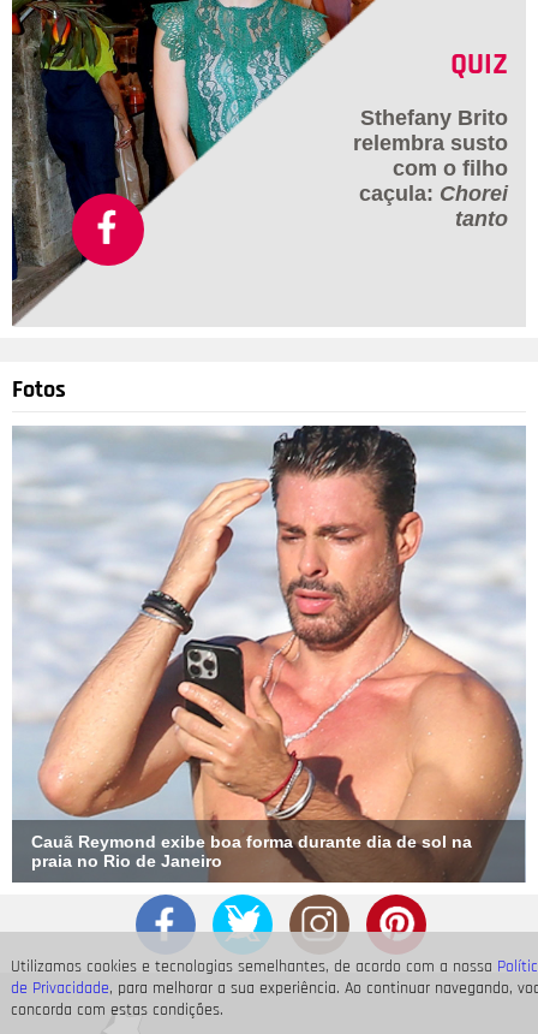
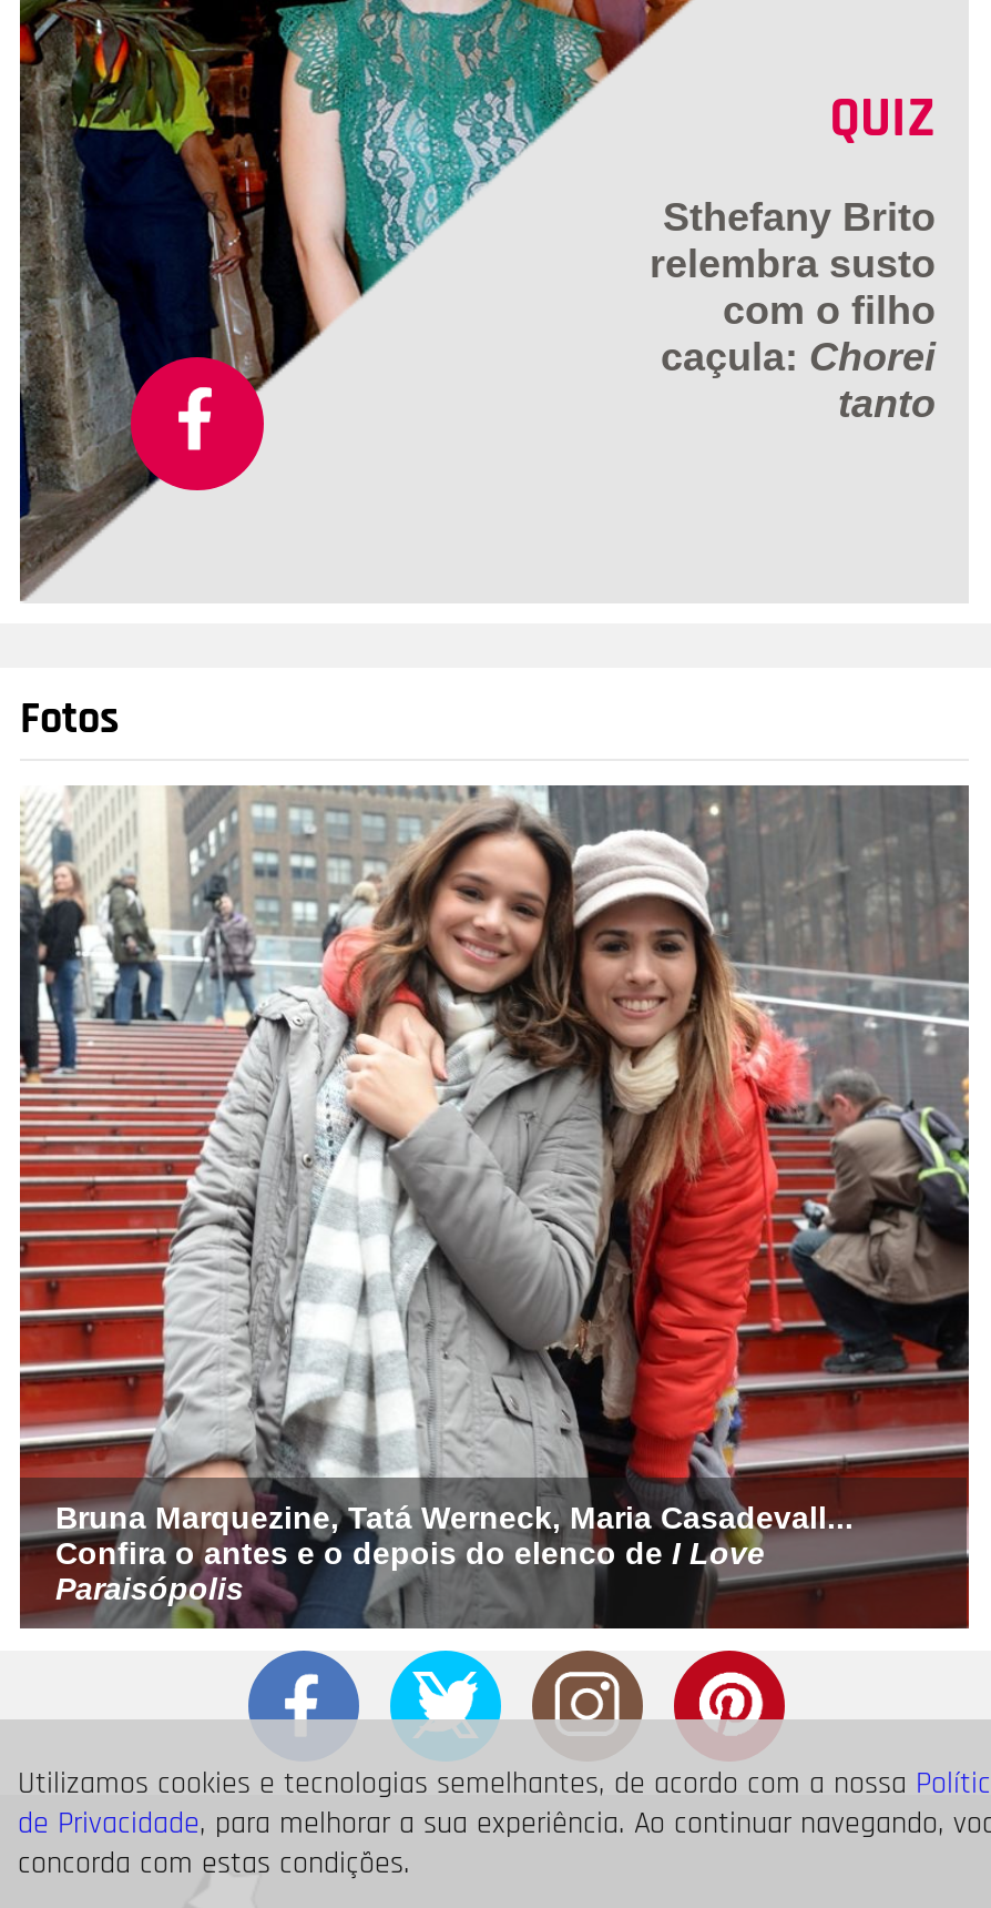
[12,426,526,883] [image] | Cauã Reymond exibe boa forma durante dia de sol na | praia no Rio de Janeiro -> [18,785,971,1628] [image] | Bruna Marquezine, Tatá Werneck, Maria Casadevall... | Confira o antes e o depois do elenco de I Love | Paraisópolis

